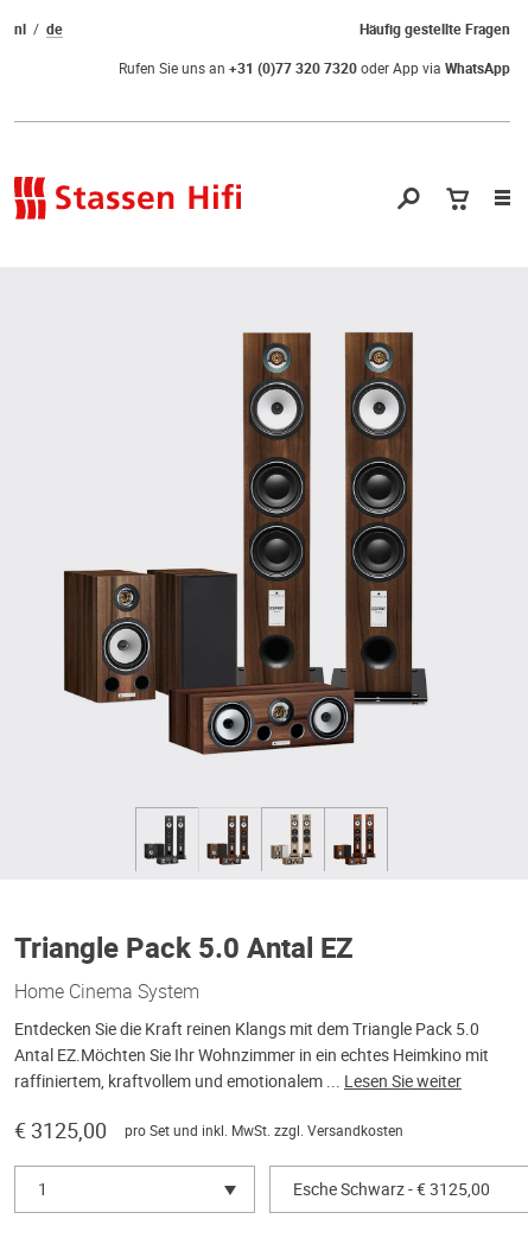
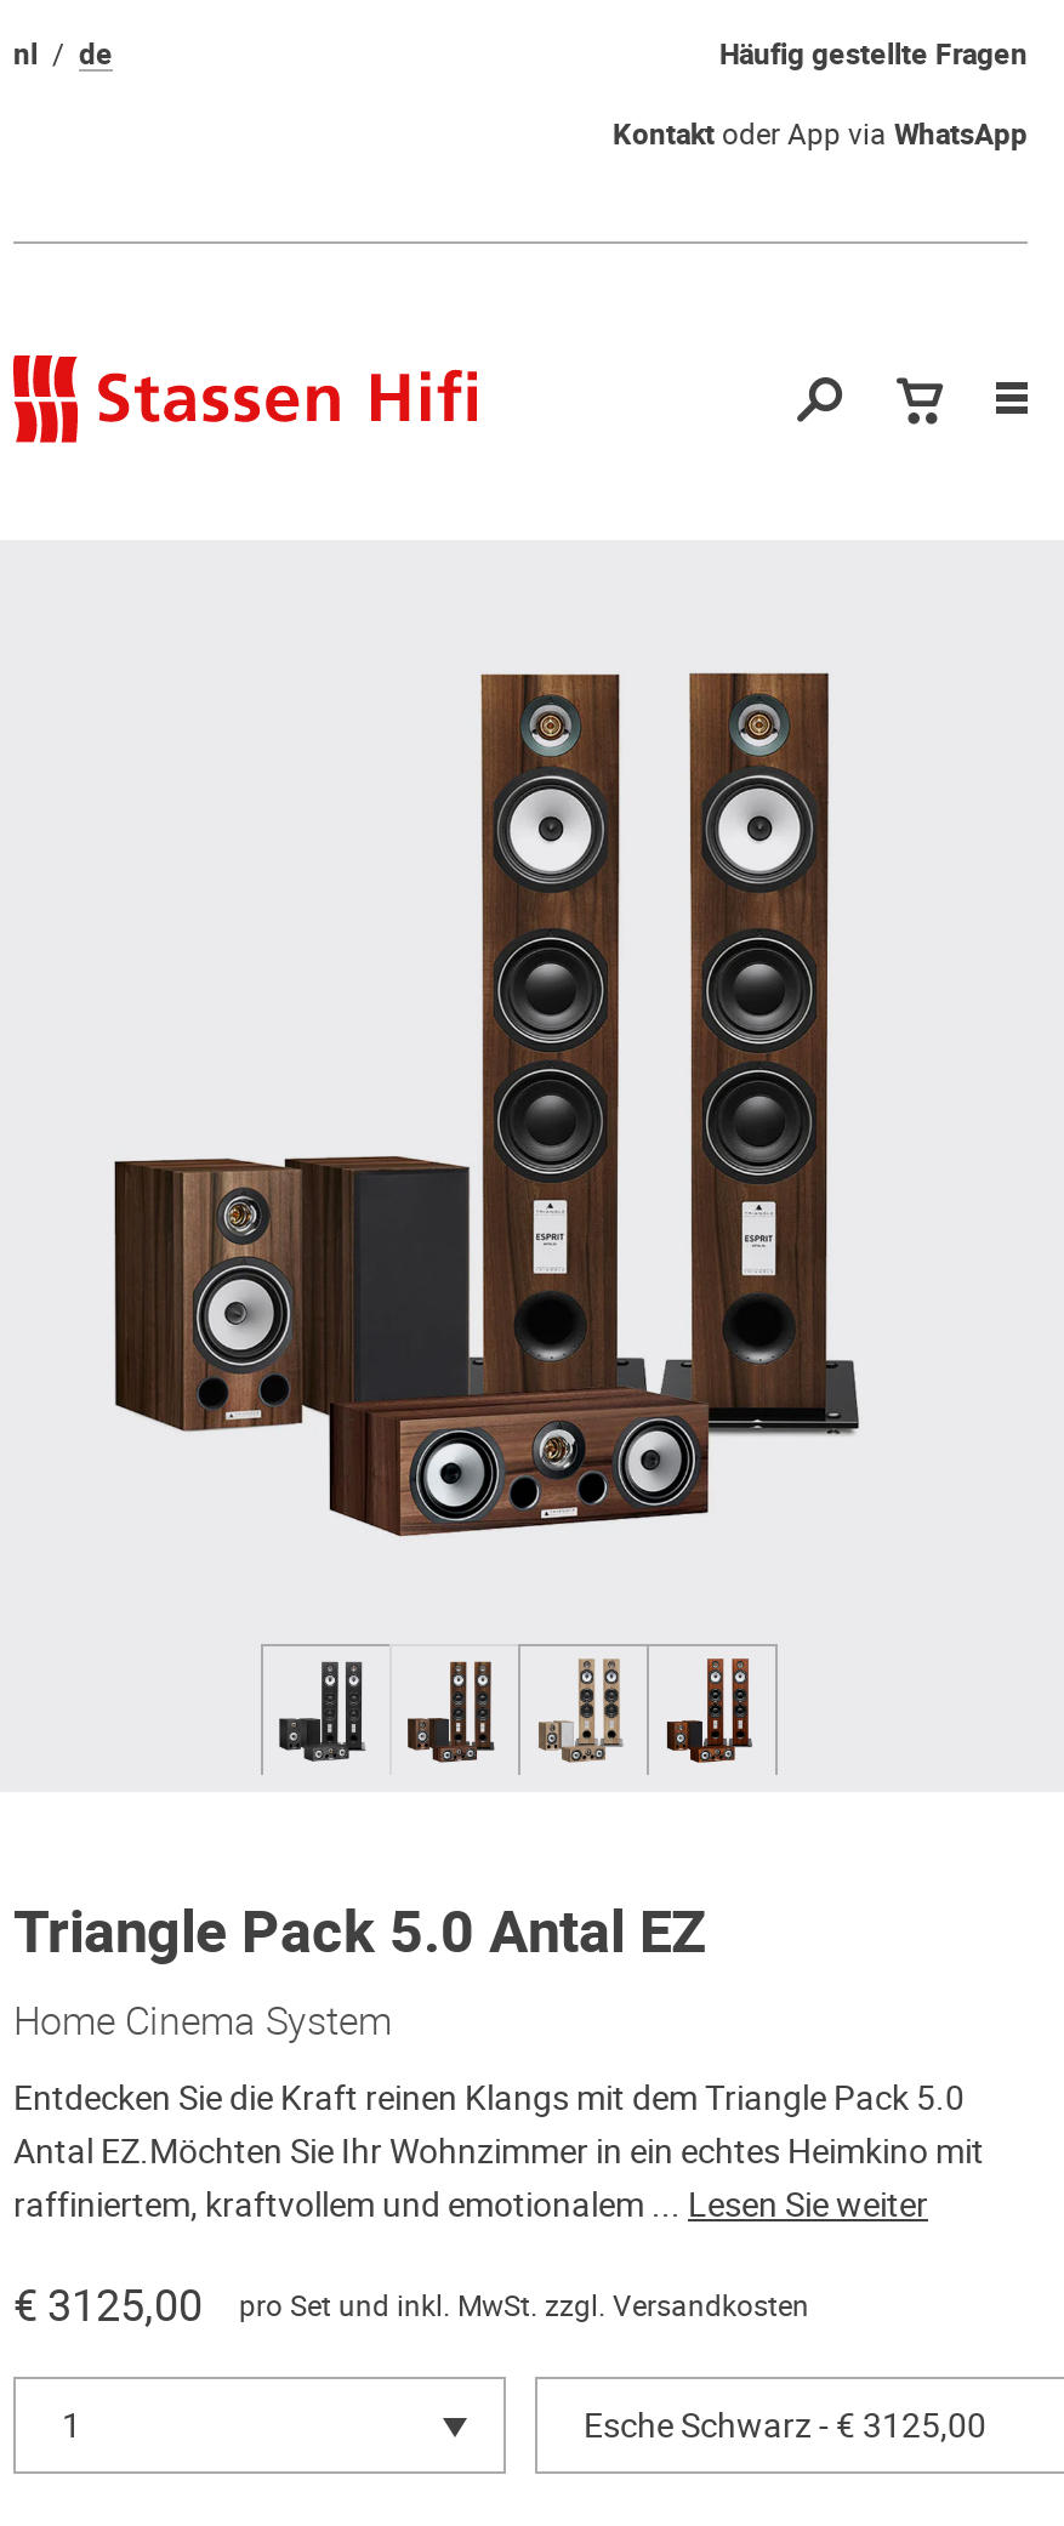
[119,58,510,80] Rufen Sie uns an +31 (0)77 320 7320oder App via WhatsApp -> [613,113,1028,157] Kontakt oder App via WhatsApp

